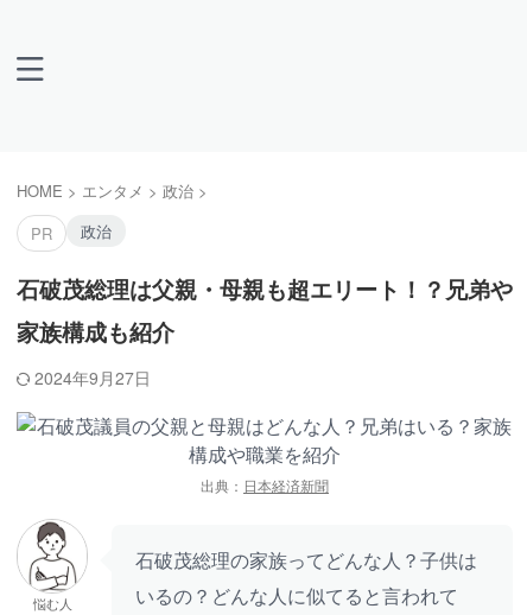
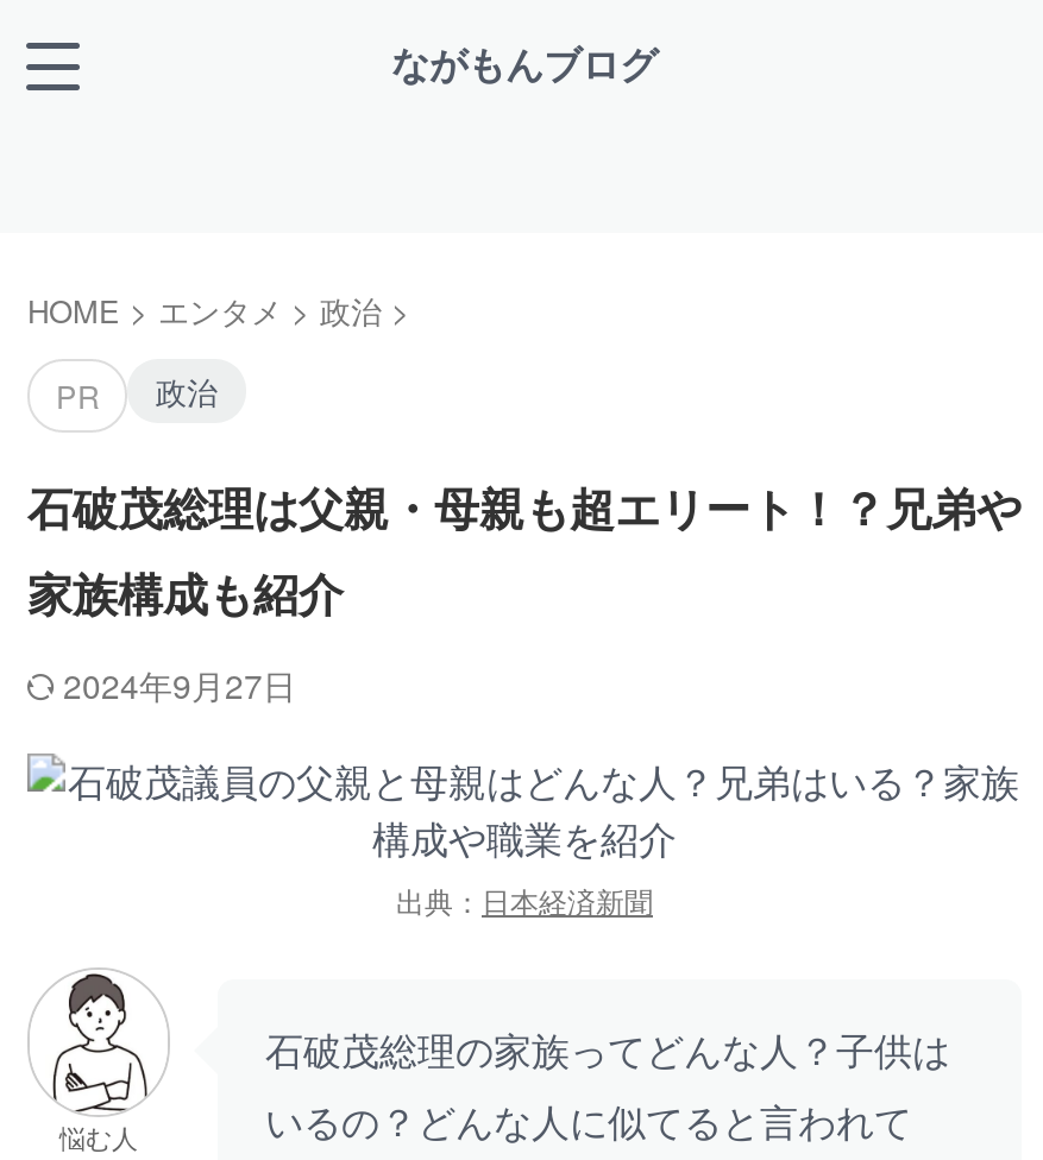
none -> [391,45,658,86] ながもんブログ

